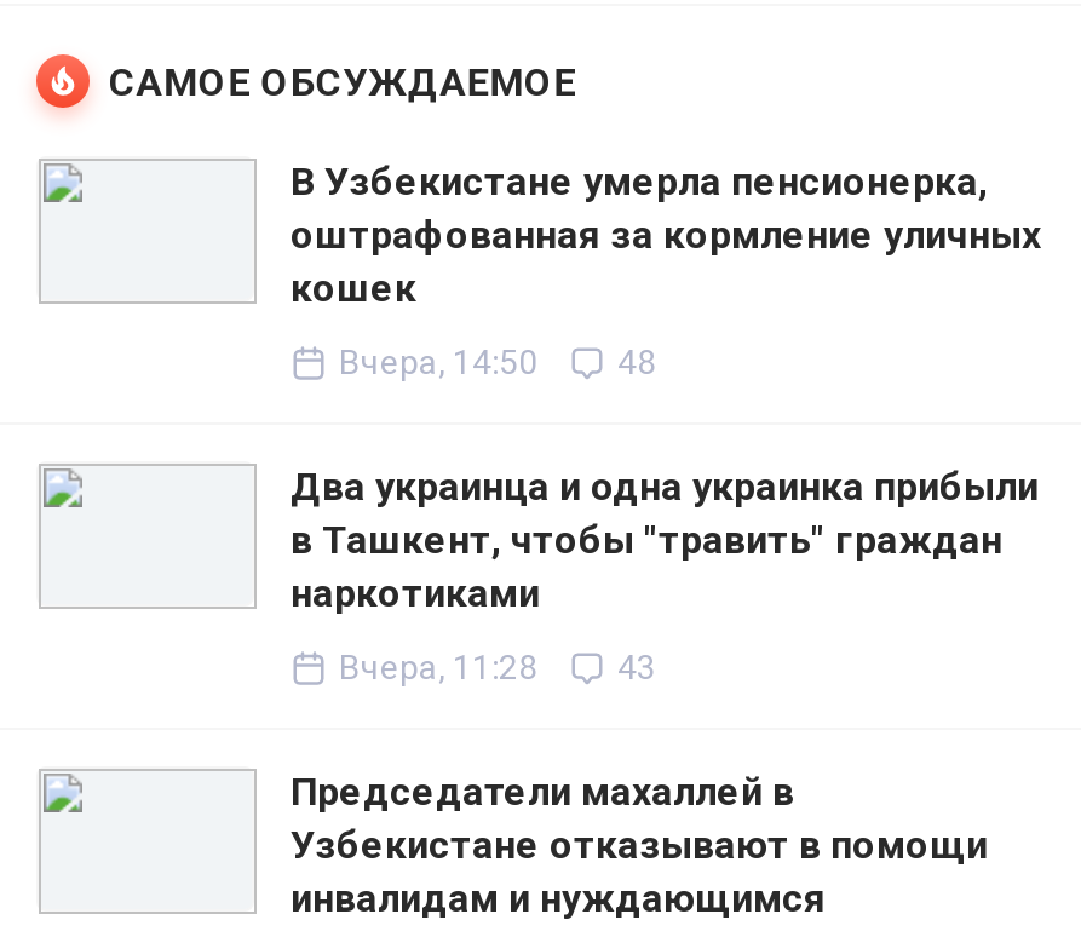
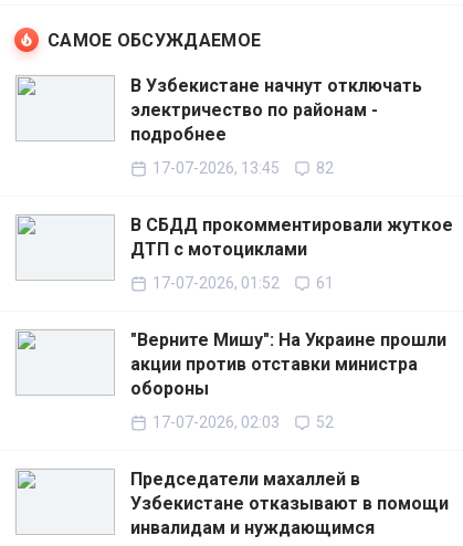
[291,160,1041,688] В Узбекистане умерла пенсионерка, | оштрафованная за кормление уличных | кошек | Вчера, 14:50 | 48 | Два украинца и одна украинка прибыли | в Ташкент, чтобы "травить" граждан | наркотиками | Вчера, 11:28 | 43 -> [130,76,453,432] В Узбекистане начнут отключать | электричество по районам - | подробнее | 17-07-2026, 13:45 | 82 | В СБДД прокомментировали жуткое | ДТП с мотоциклами | 17-07-2026, 01:52 | 61 | "Верните Мишу": На Украине прошли | акции против отставки министра | обороны | 17-07-2026, 02:03 | 52

